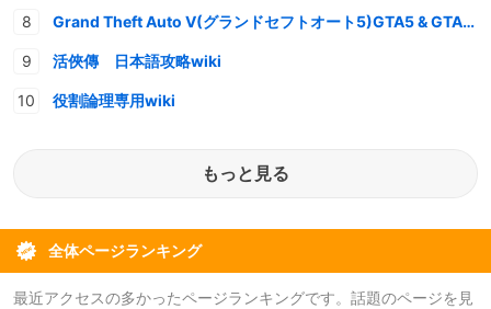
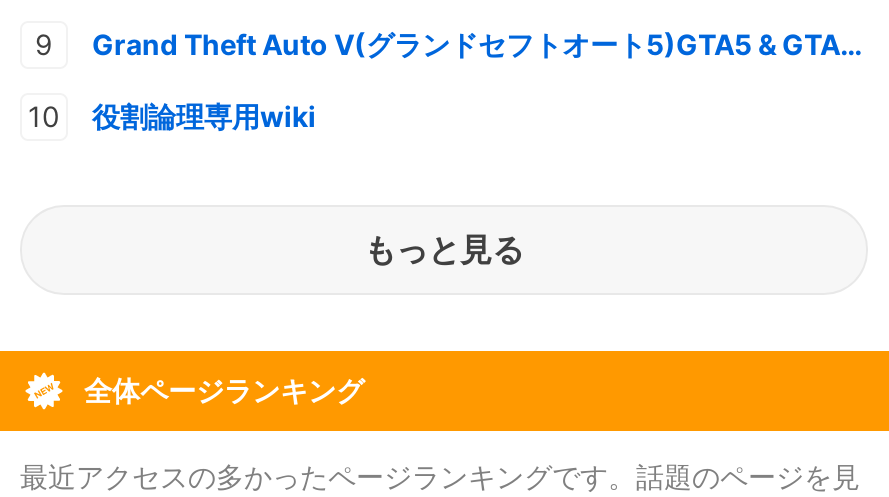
[53,51,221,70] 活俠傳 日本語攻略wiki -> none

